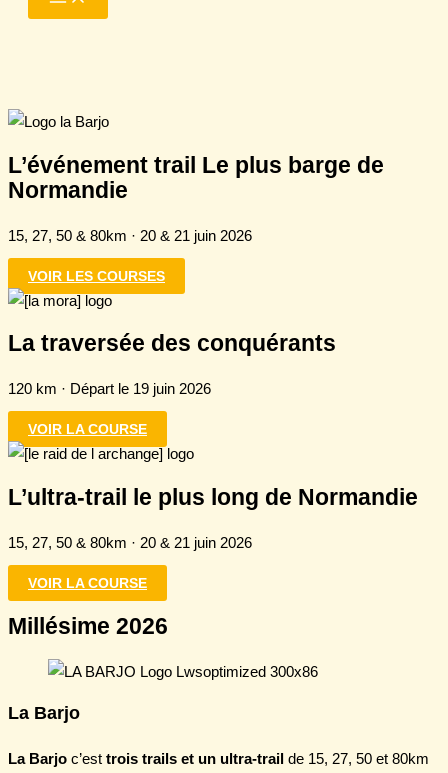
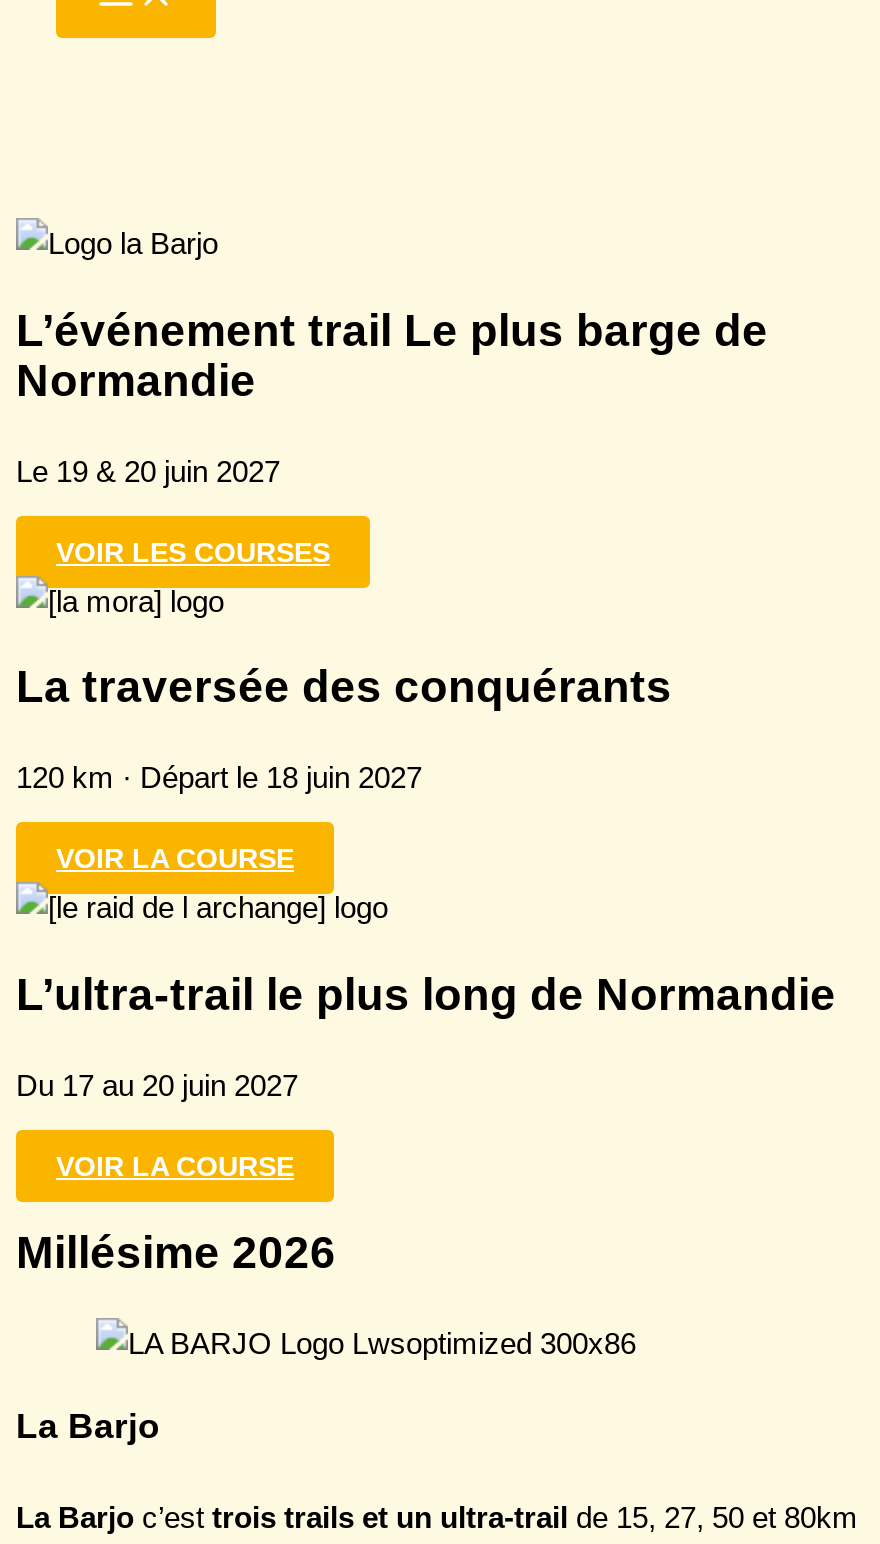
[8,227,252,244] 15, 27, 50 & 80km · 20 & 21 juin 2026 -> [16,453,280,487] Le 19 & 20 juin 2027
[8,380,211,397] 120 km · Départ le 19 juin 2026 -> [16,761,422,795] 120 km · Départ le 18 juin 2027
[8,534,252,551] 15, 27, 50 & 80km · 20 & 21 juin 2026 -> [16,1068,298,1102] Du 17 au 20 juin 2027

